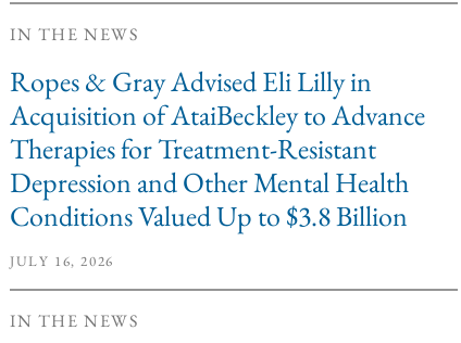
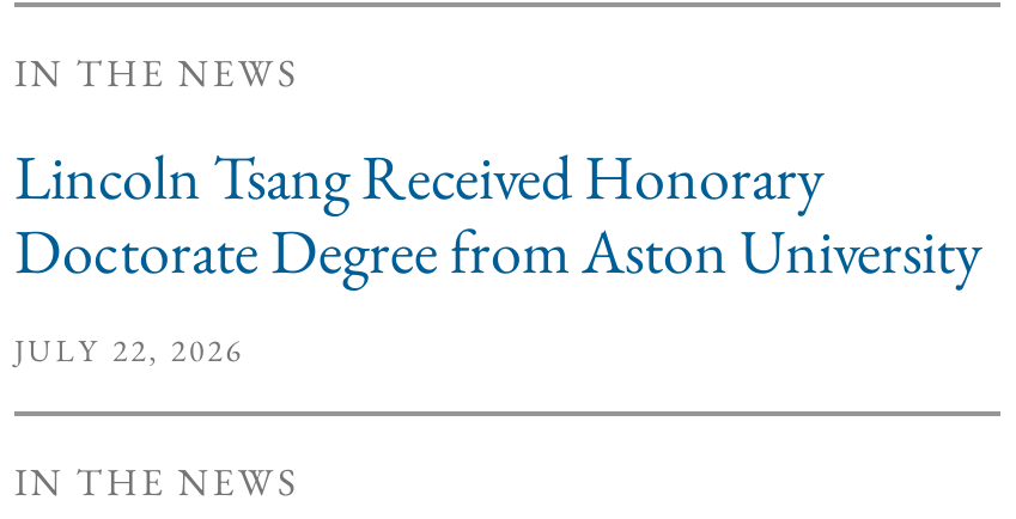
[10,63,425,234] Ropes & Gray Advised Eli Lilly in | Acquisition of AtaiBeckley to Advance | Therapies for Treatment-Resistant | Depression and Other Mental Health | Conditions Valued Up to $3.8 Billion -> [14,136,981,292] Lincoln Tsang Received Honorary | Doctorate Degree from Aston University
[10,252,114,270] JULY 16, 2026 -> [14,330,244,371] JULY 22, 2026

